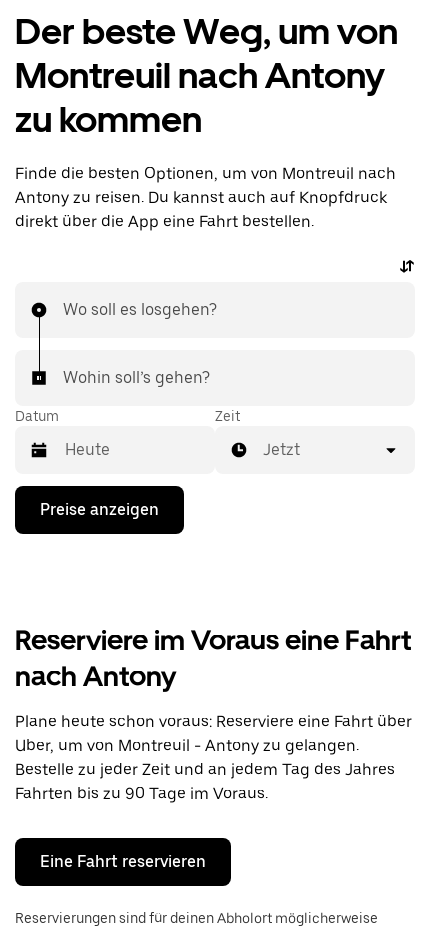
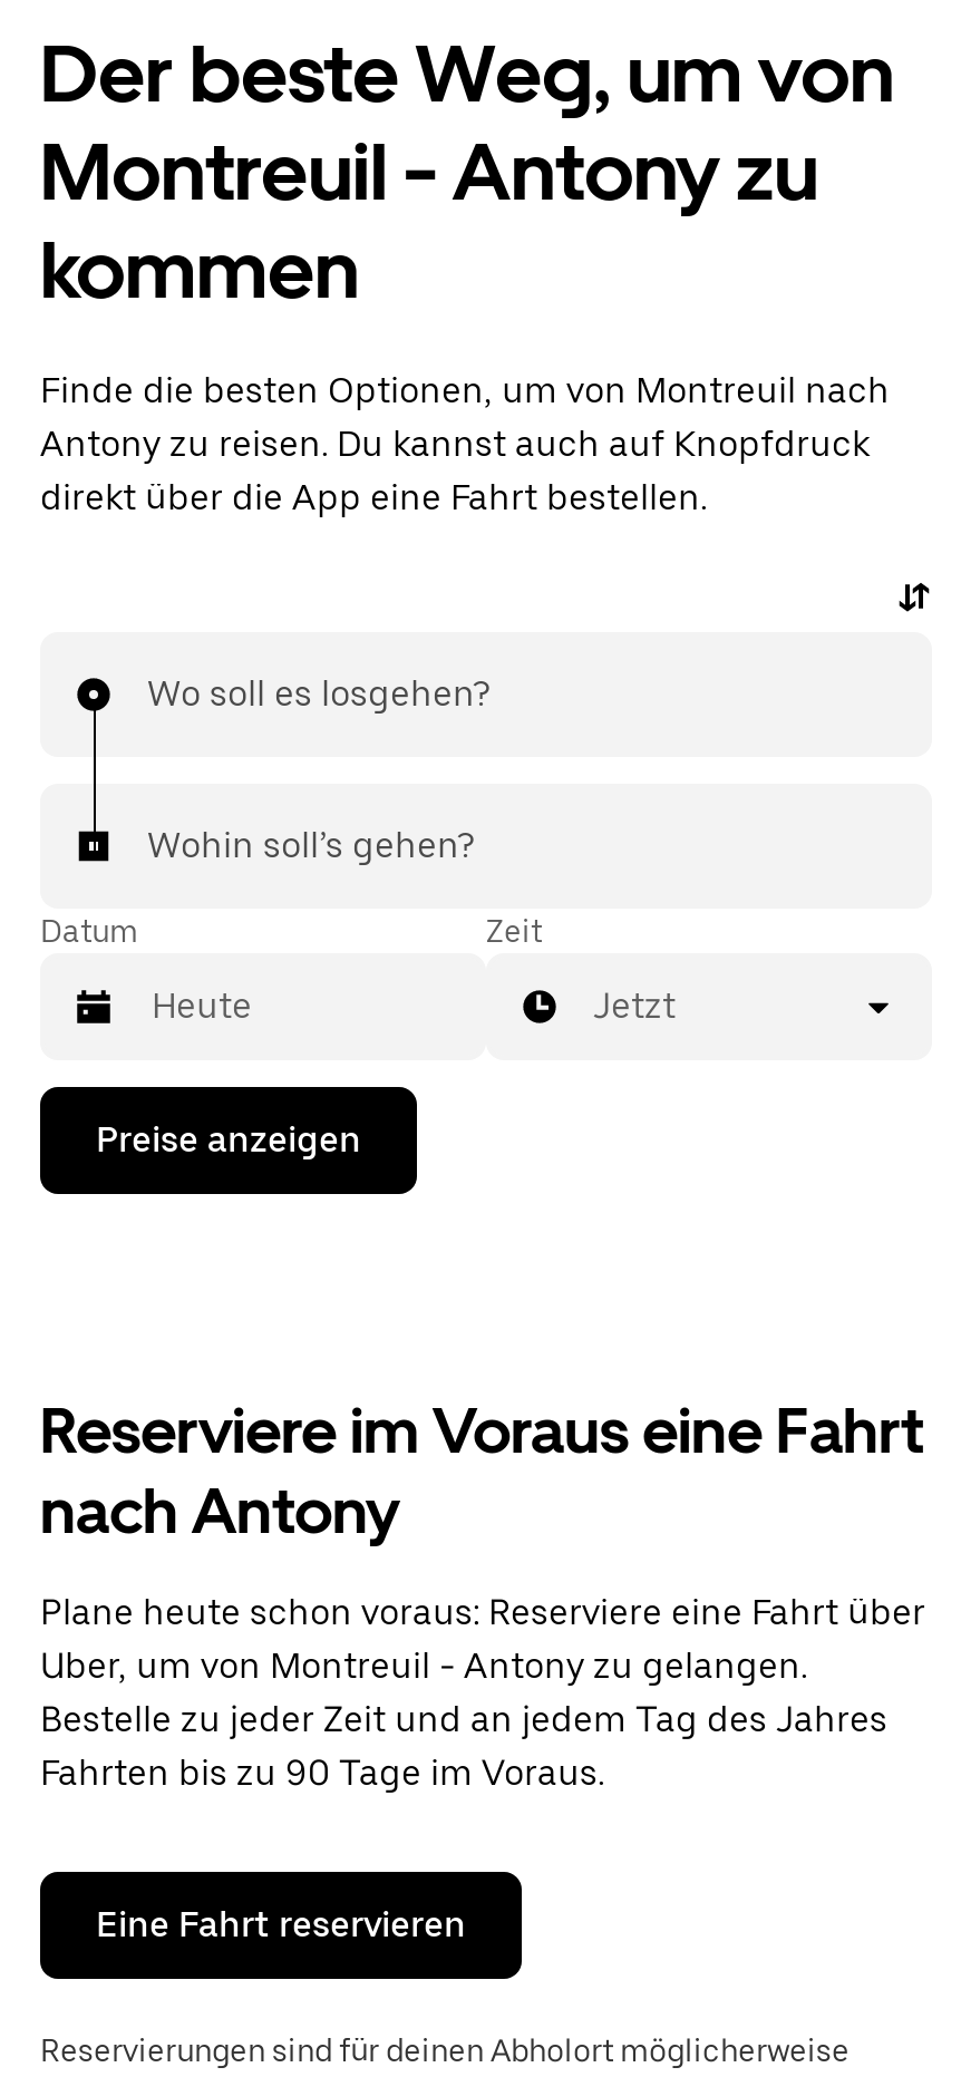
[15,54,385,141] Montreuil nach Antony | zu kommen -> [40,124,818,318] Montreuil - Antony zu | kommen

